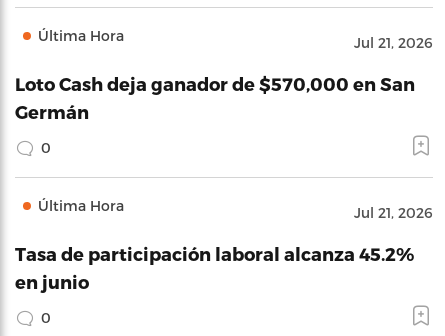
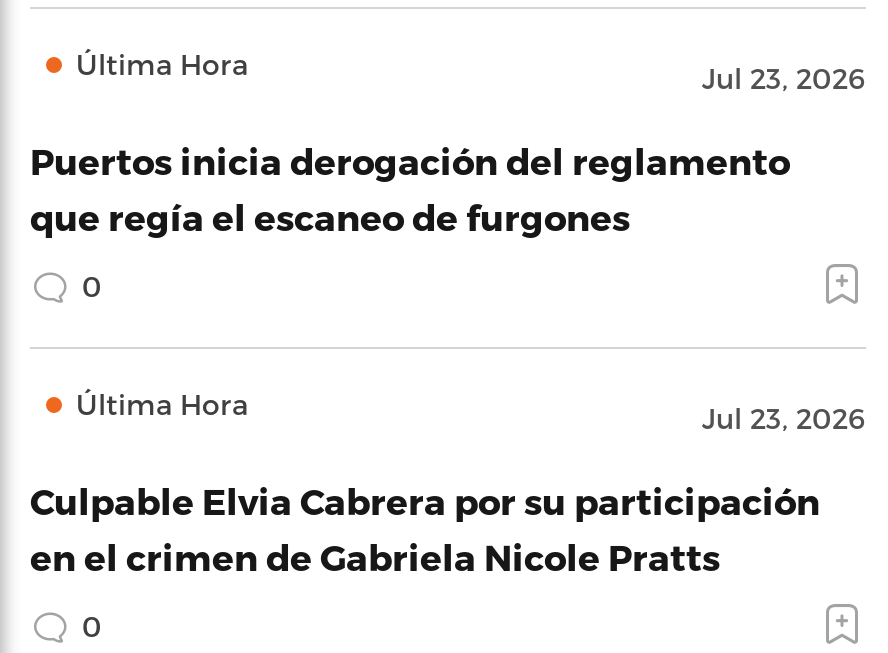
[354,34,433,51] Jul 21, 2026 -> [702,60,866,94] Jul 23, 2026
[15,73,415,122] Loto Cash deja ganador de $570,000 en San | Germán -> [30,138,790,236] Puertos inicia derogación del reglamento | que regía el escaneo de furgones
[354,204,433,221] Jul 21, 2026 -> [702,400,866,434] Jul 23, 2026
[15,243,414,292] Tasa de participación laboral alcanza 45.2% | en junio -> [30,478,820,576] Culpable Elvia Cabrera por su participación | en el crimen de Gabriela Nicole Pratts

